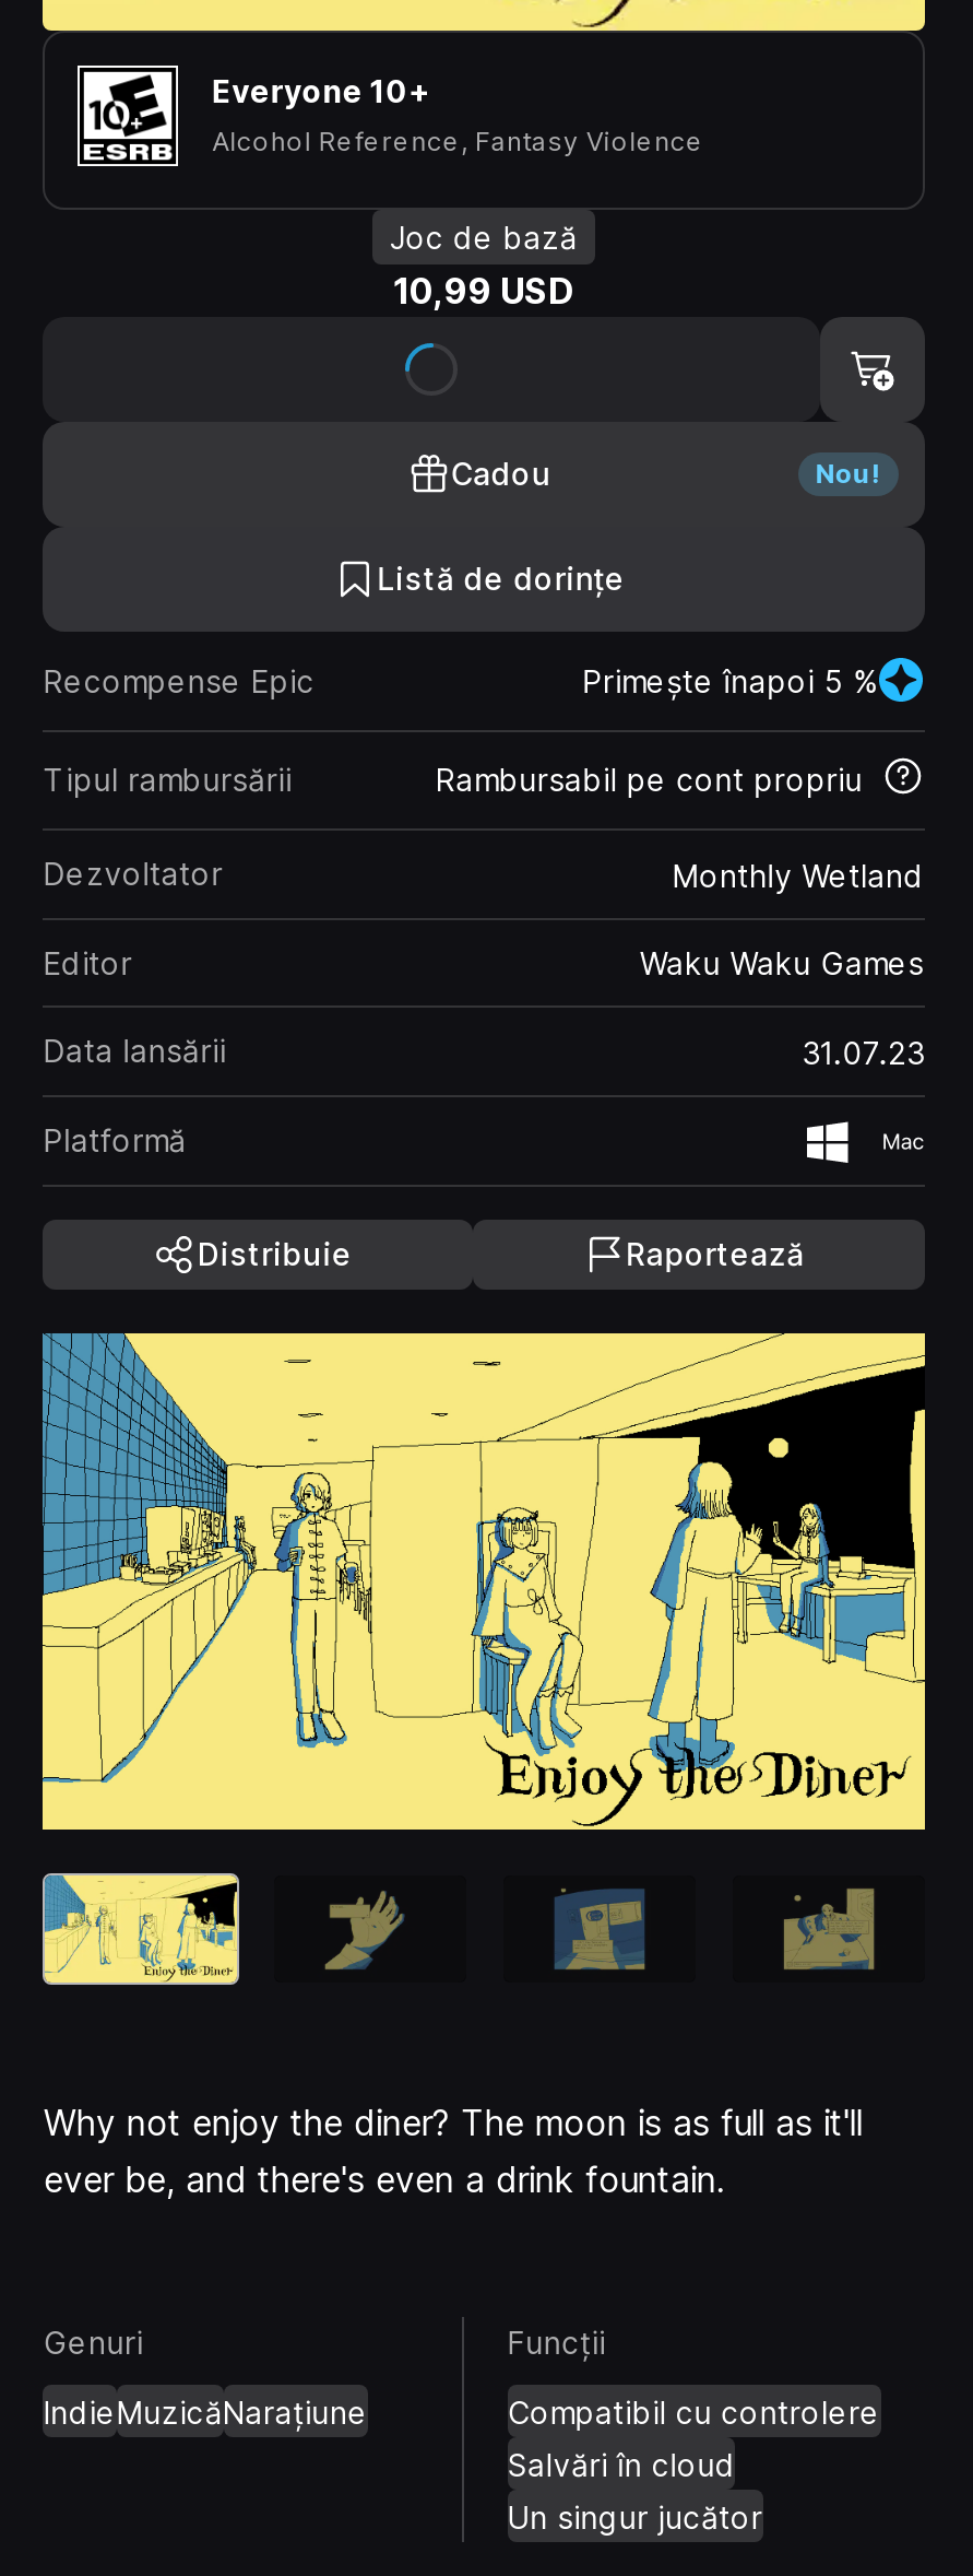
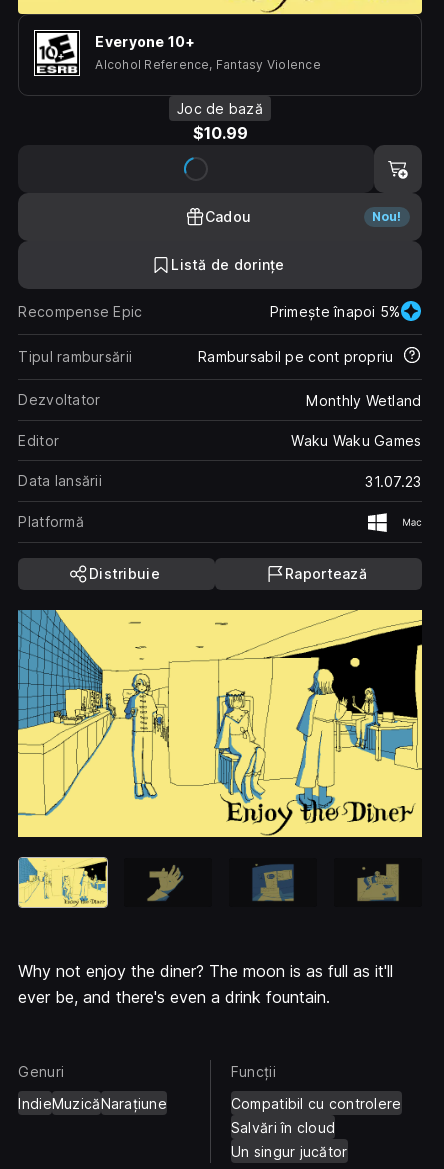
[393,268,574,312] 10,99 USD -> [192,123,247,143] $10.99
[583,662,878,699] Primește înapoi 5 % -> [269,303,401,320] Primește înapoi 5%

